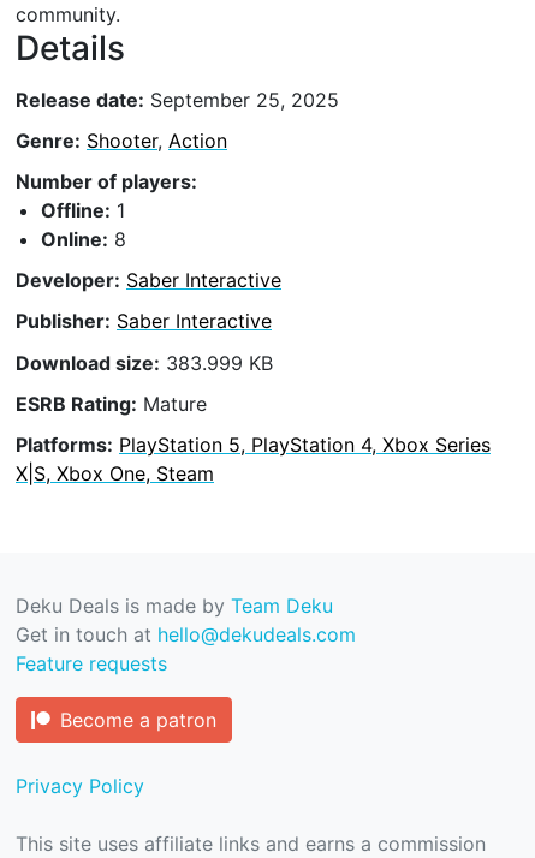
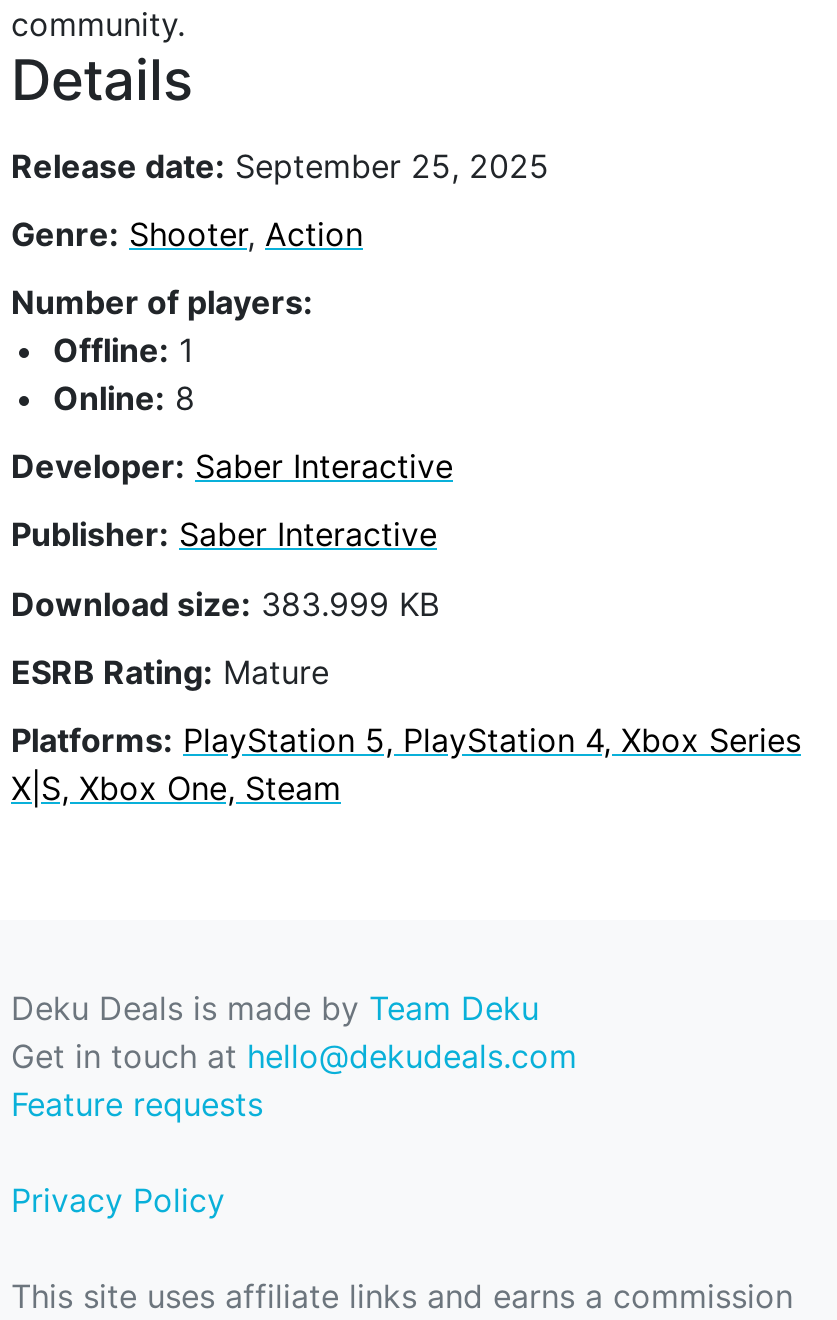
[60,708,216,732] Become a patron -> none

